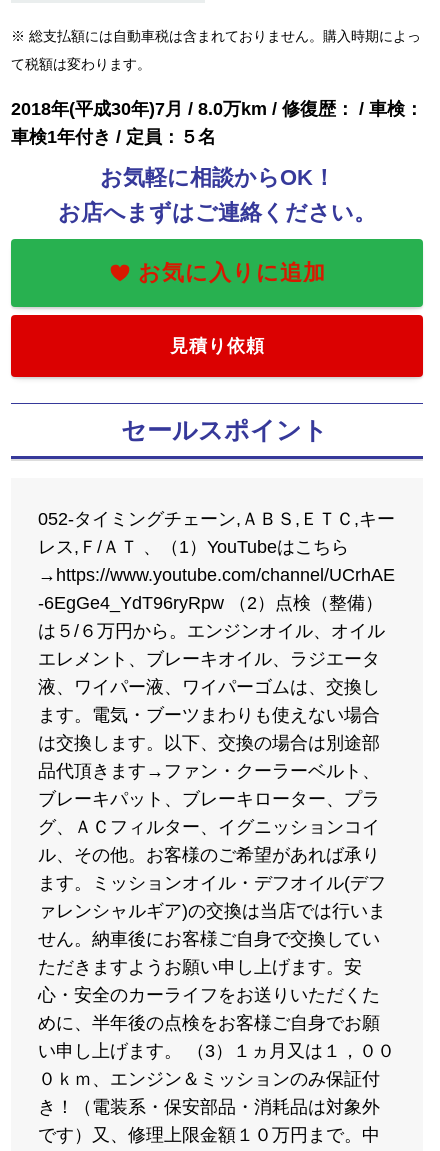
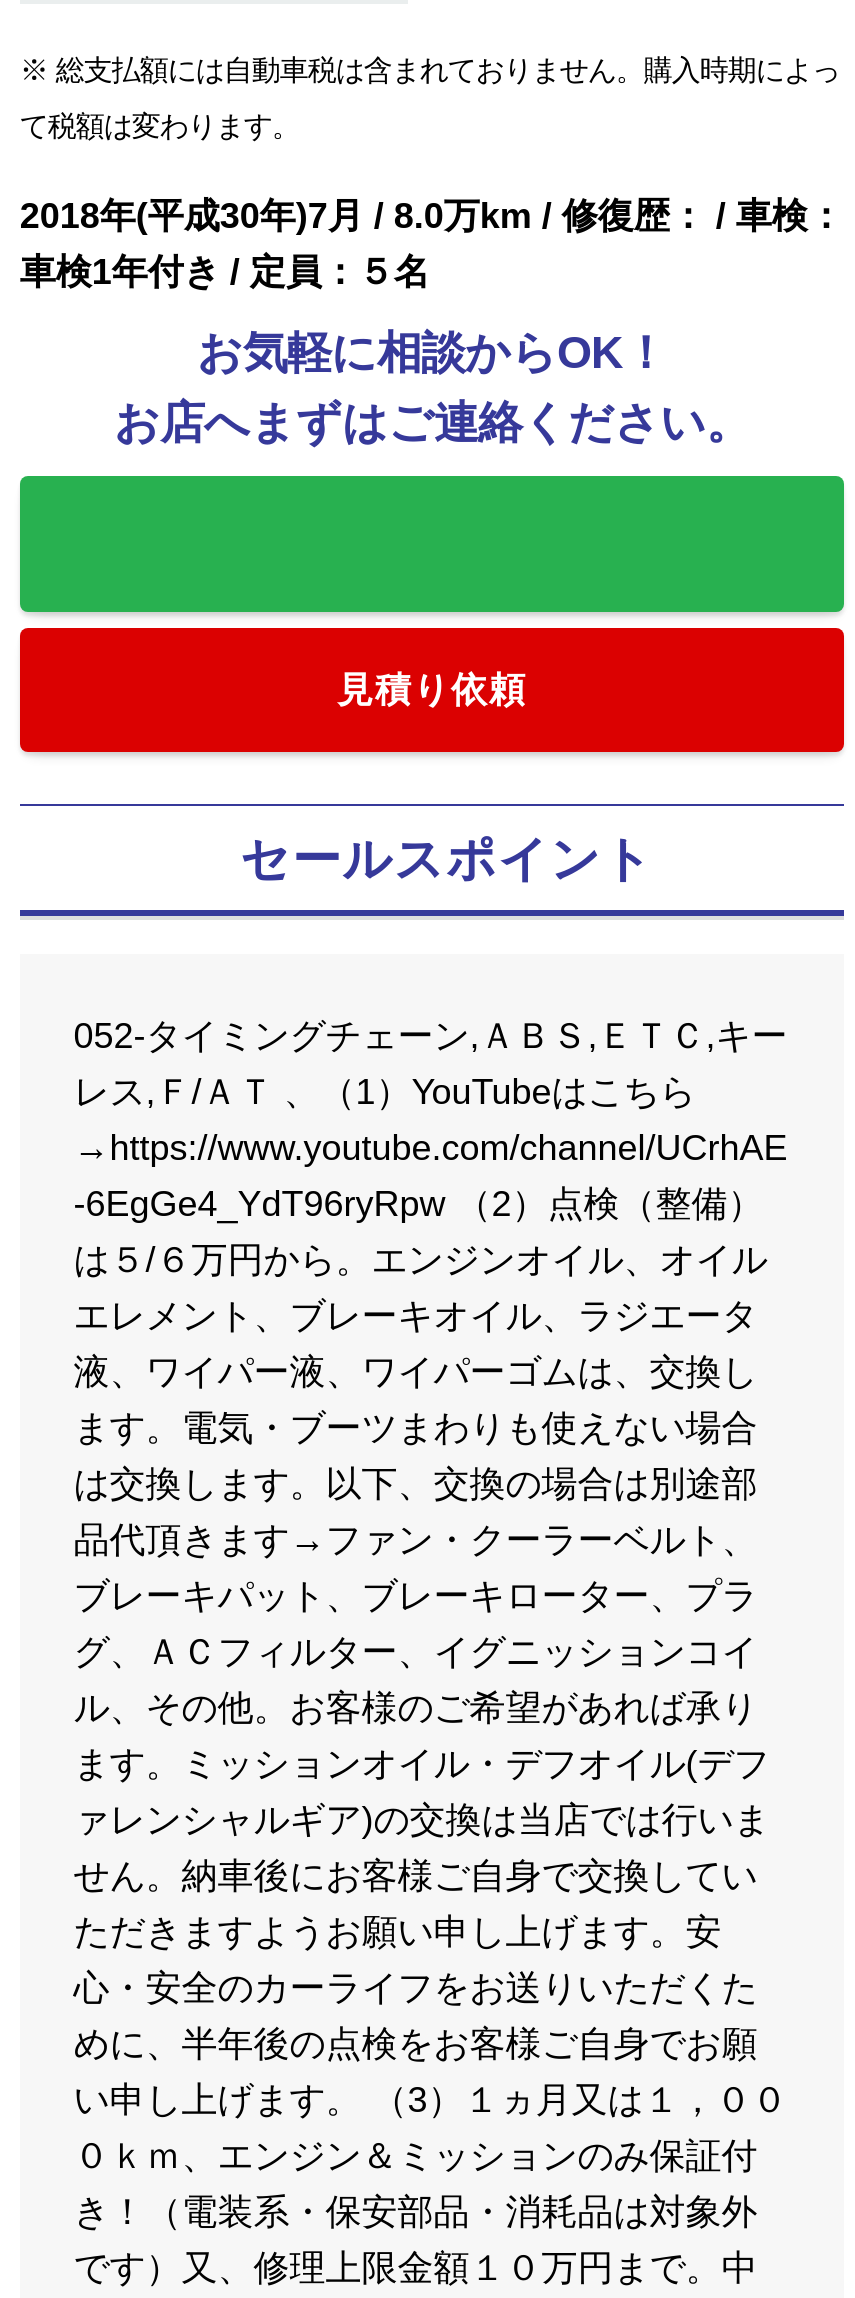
[108,261,326,285] お気に入りに追加 -> none

